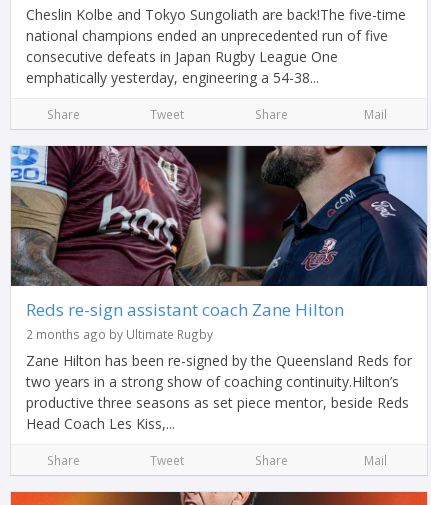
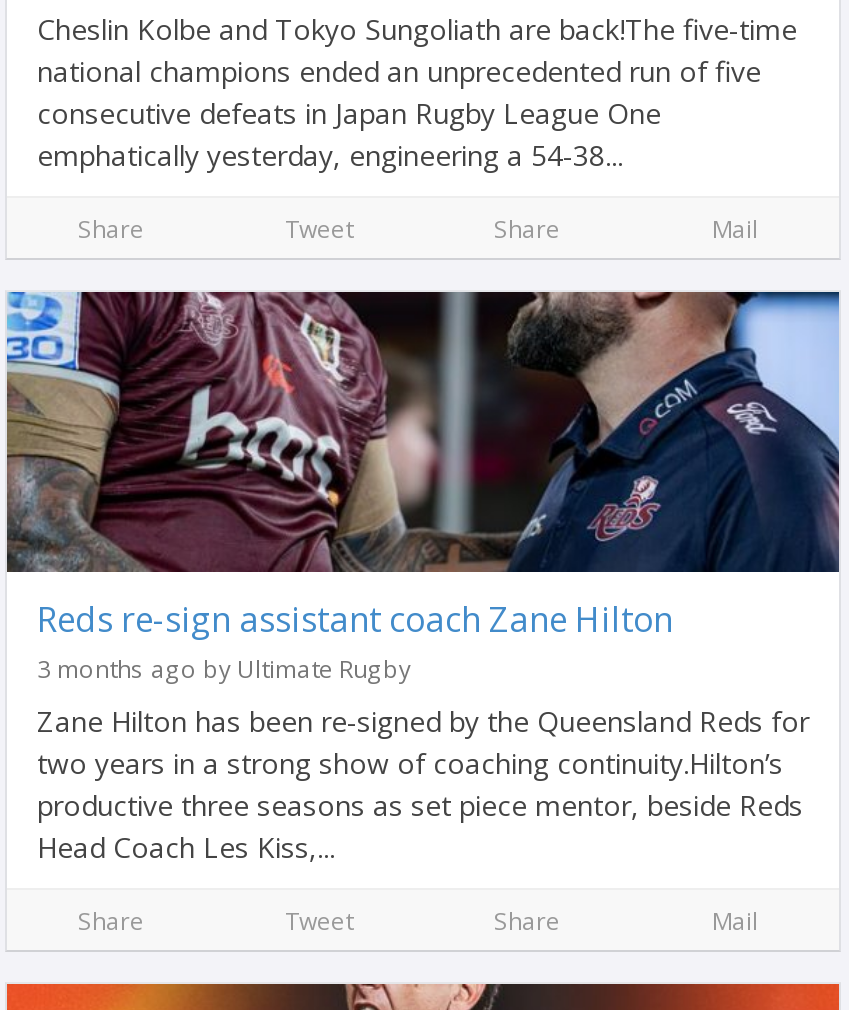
[26,326,213,342] 2 months ago by Ultimate Rugby -> [37,652,411,684] 3 months ago by Ultimate Rugby

